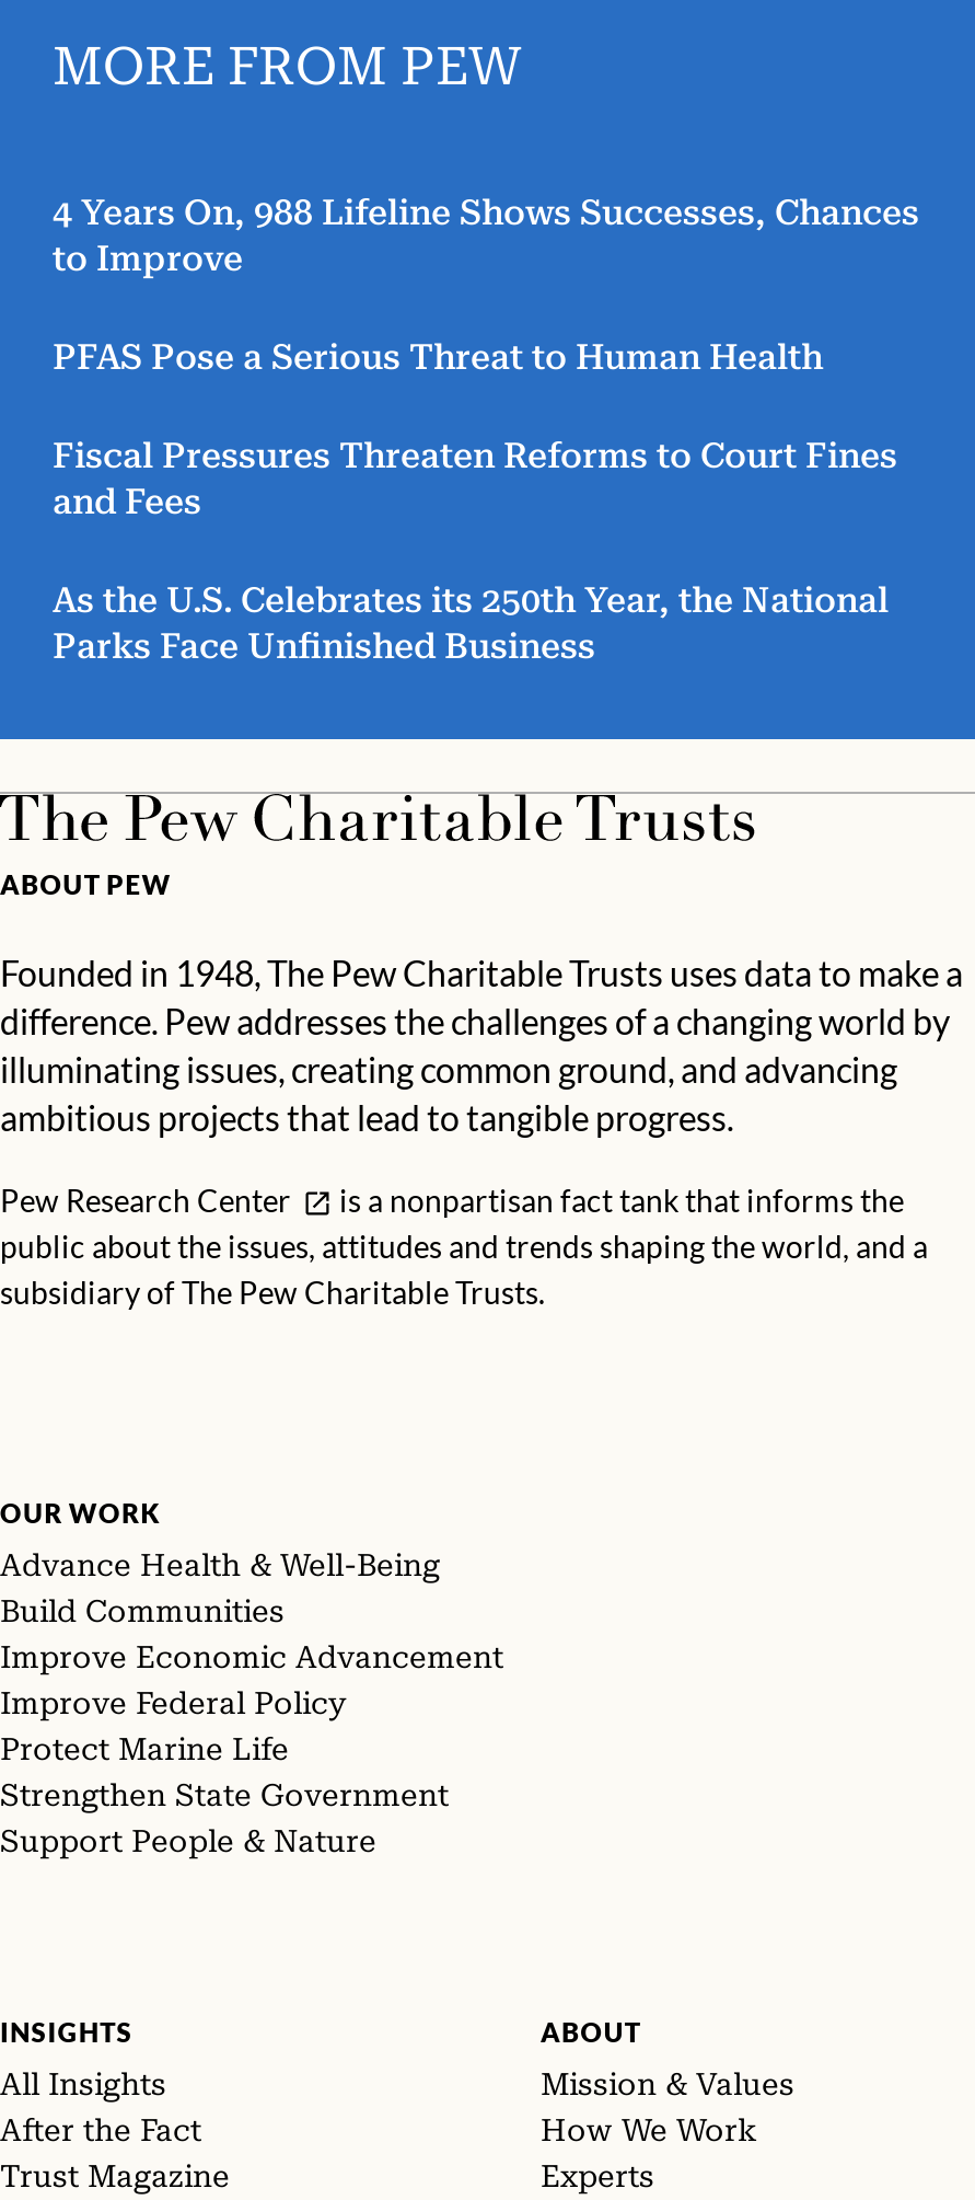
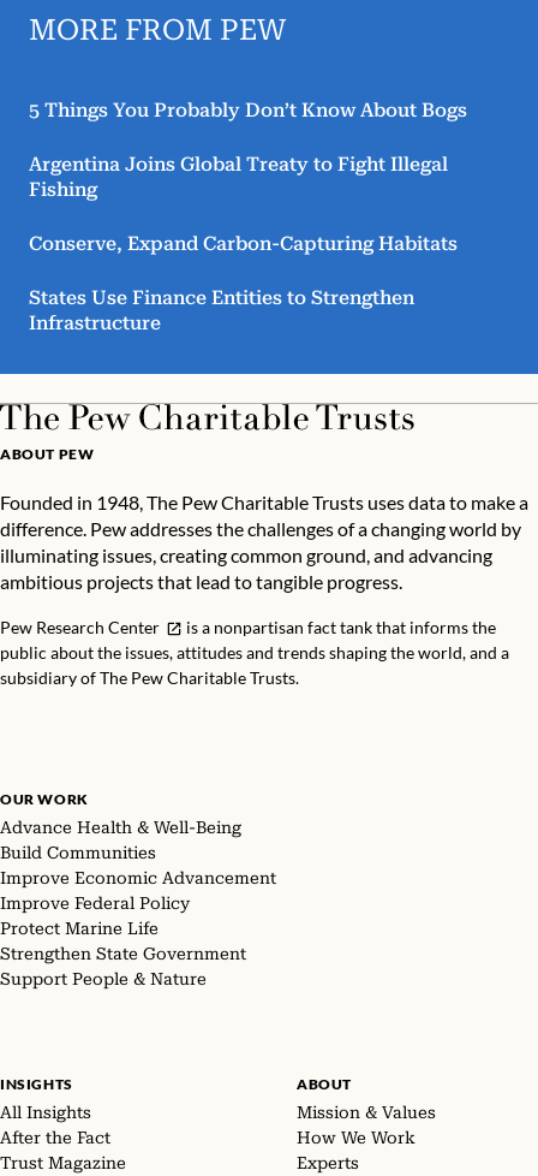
[53,191,919,279] 4 Years On, 988 Lifeline Shows Successes, Chances | to Improve -> [29,98,467,121] 5 Things You Probably Don’t Know About Bogs
[53,336,823,378] PFAS Pose a Serious Threat to Human Health -> [29,153,448,201] Argentina Joins Global Treaty to Fight Illegal | Fishing
[53,435,897,522] Fiscal Pressures Threaten Reforms to Court Fines | and Fees -> [29,232,458,255] Conserve, Expand Carbon-Capturing Habitats
[53,579,889,667] As the U.S. Celebrates its 250th Year, the National | Parks Face Unfinished Business -> [29,286,414,334] States Use Finance Entities to Strengthen | Infrastructure

